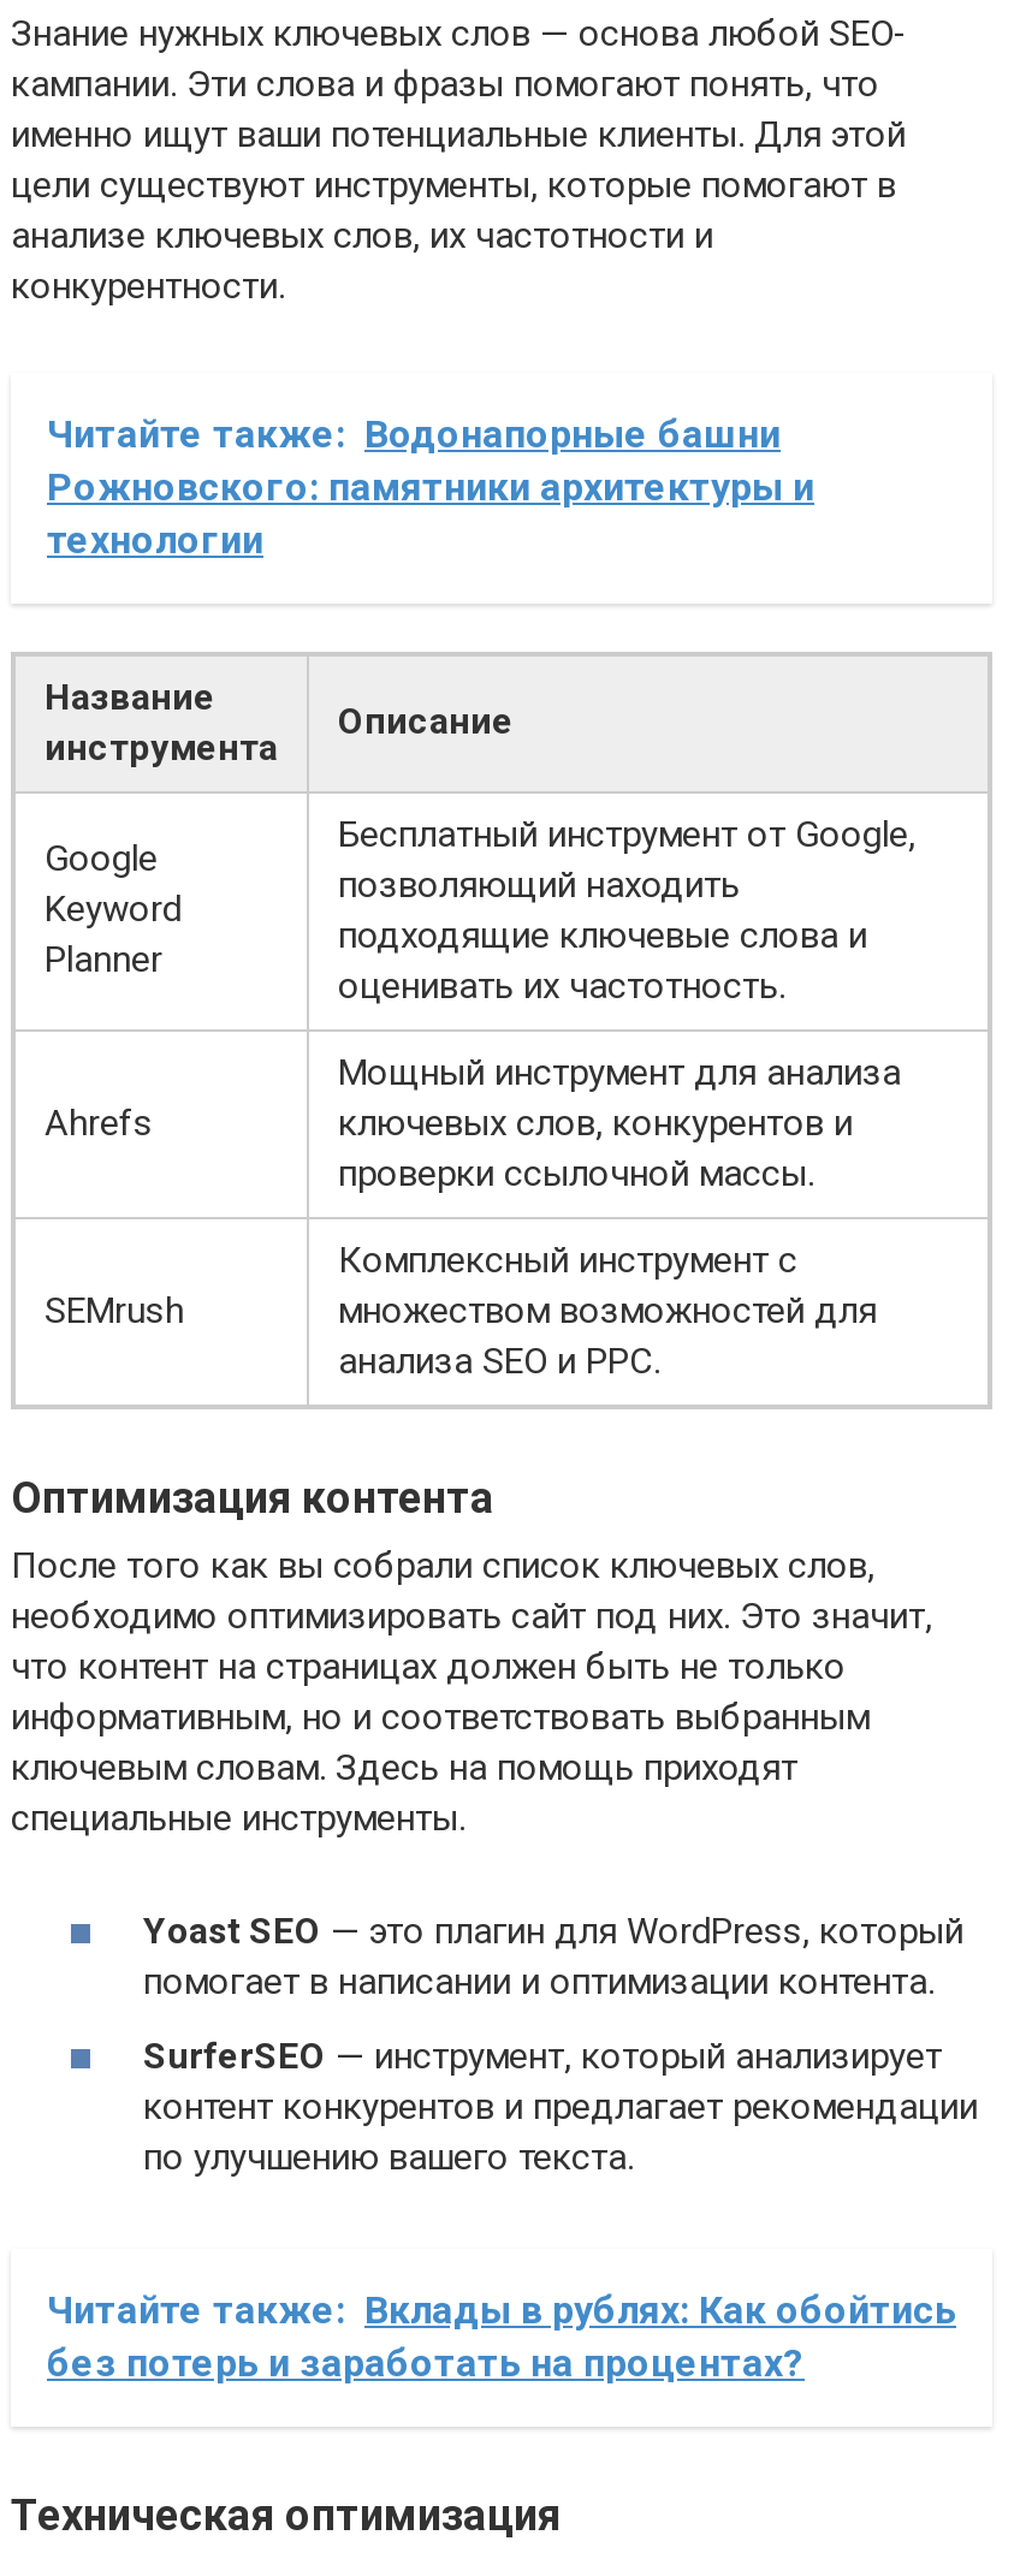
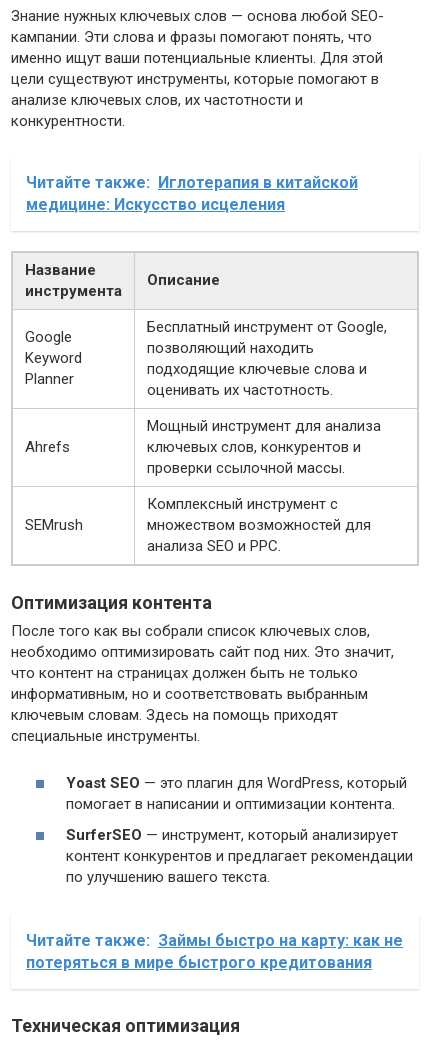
[47,412,814,563] Читайте также: Водонапорные башни | Рожновского: памятники архитектуры и | технологии -> [26,173,358,214] Читайте также: Иглотерапия в китайской | медицине: Искусство исцеления
[47,2287,956,2386] Читайте также: Вклады в рублях: Как обойтись | без потерь и заработать на процентах? -> [26,931,403,972] Читайте также: Займы быстро на карту: как не | потеряться в мире быстрого кредитования

